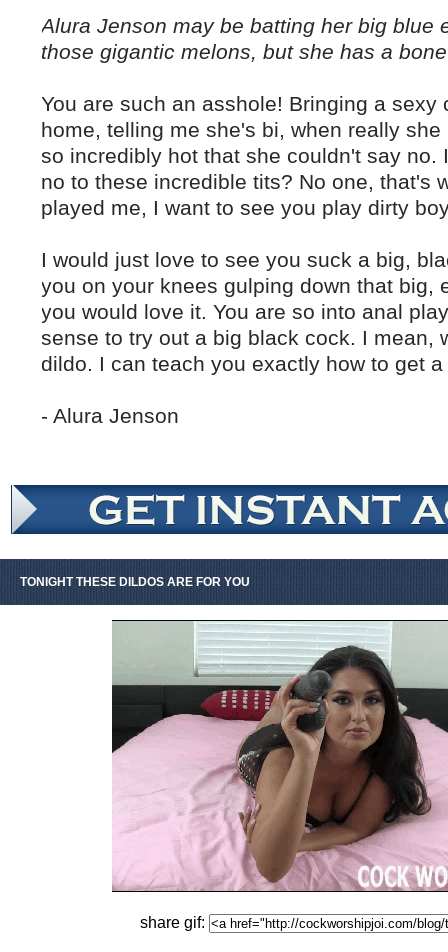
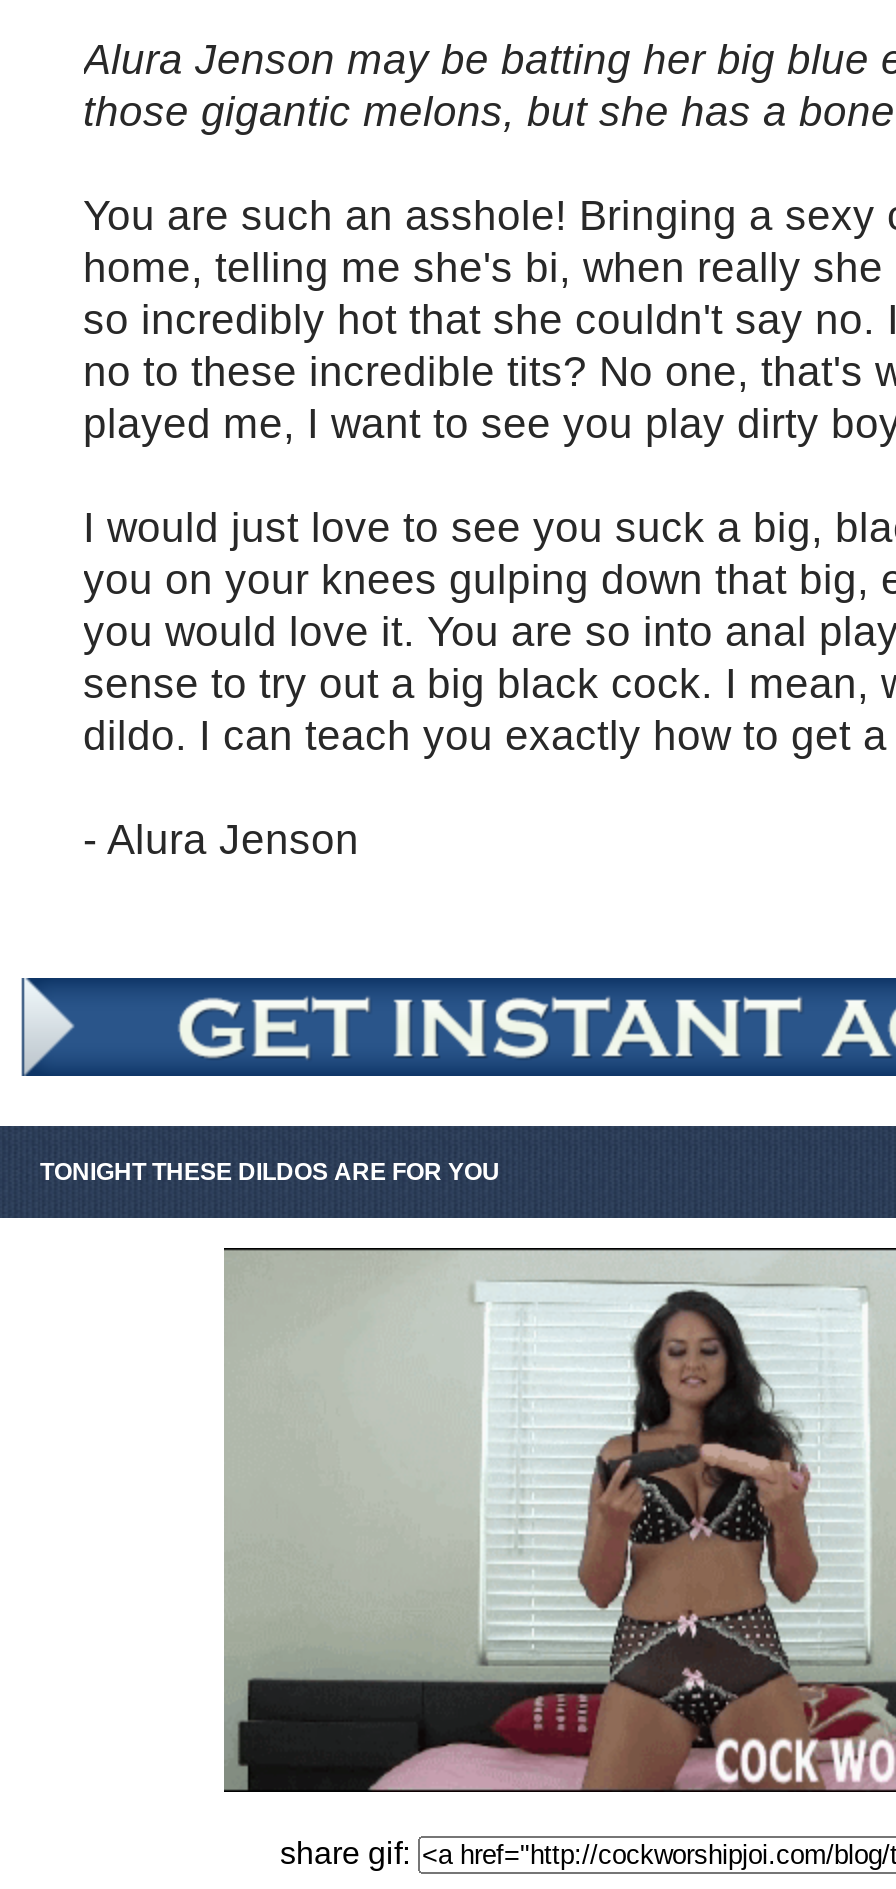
[112,622,445,892] [image] -> [222,1254,890,1792] [image]

